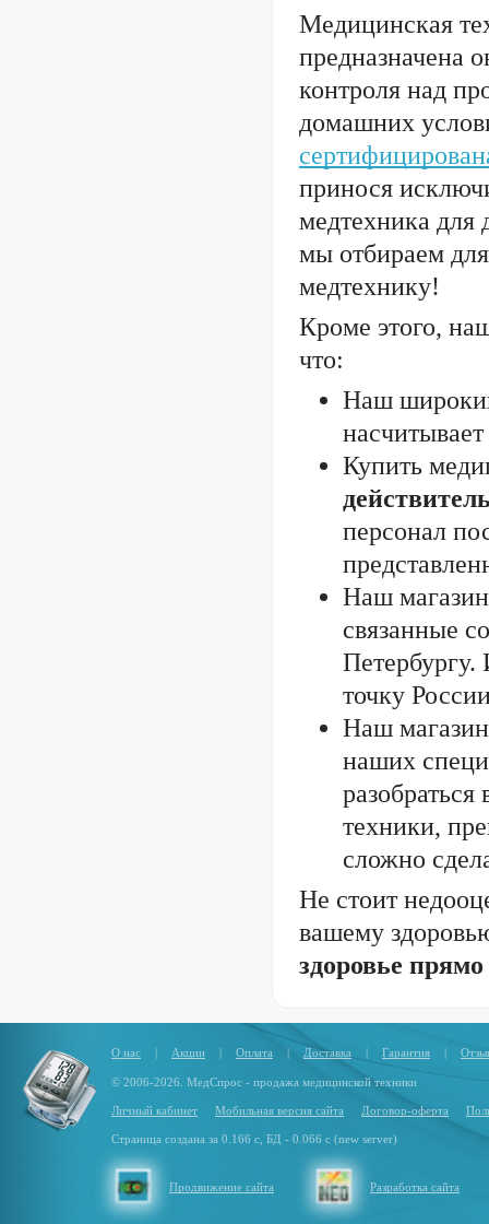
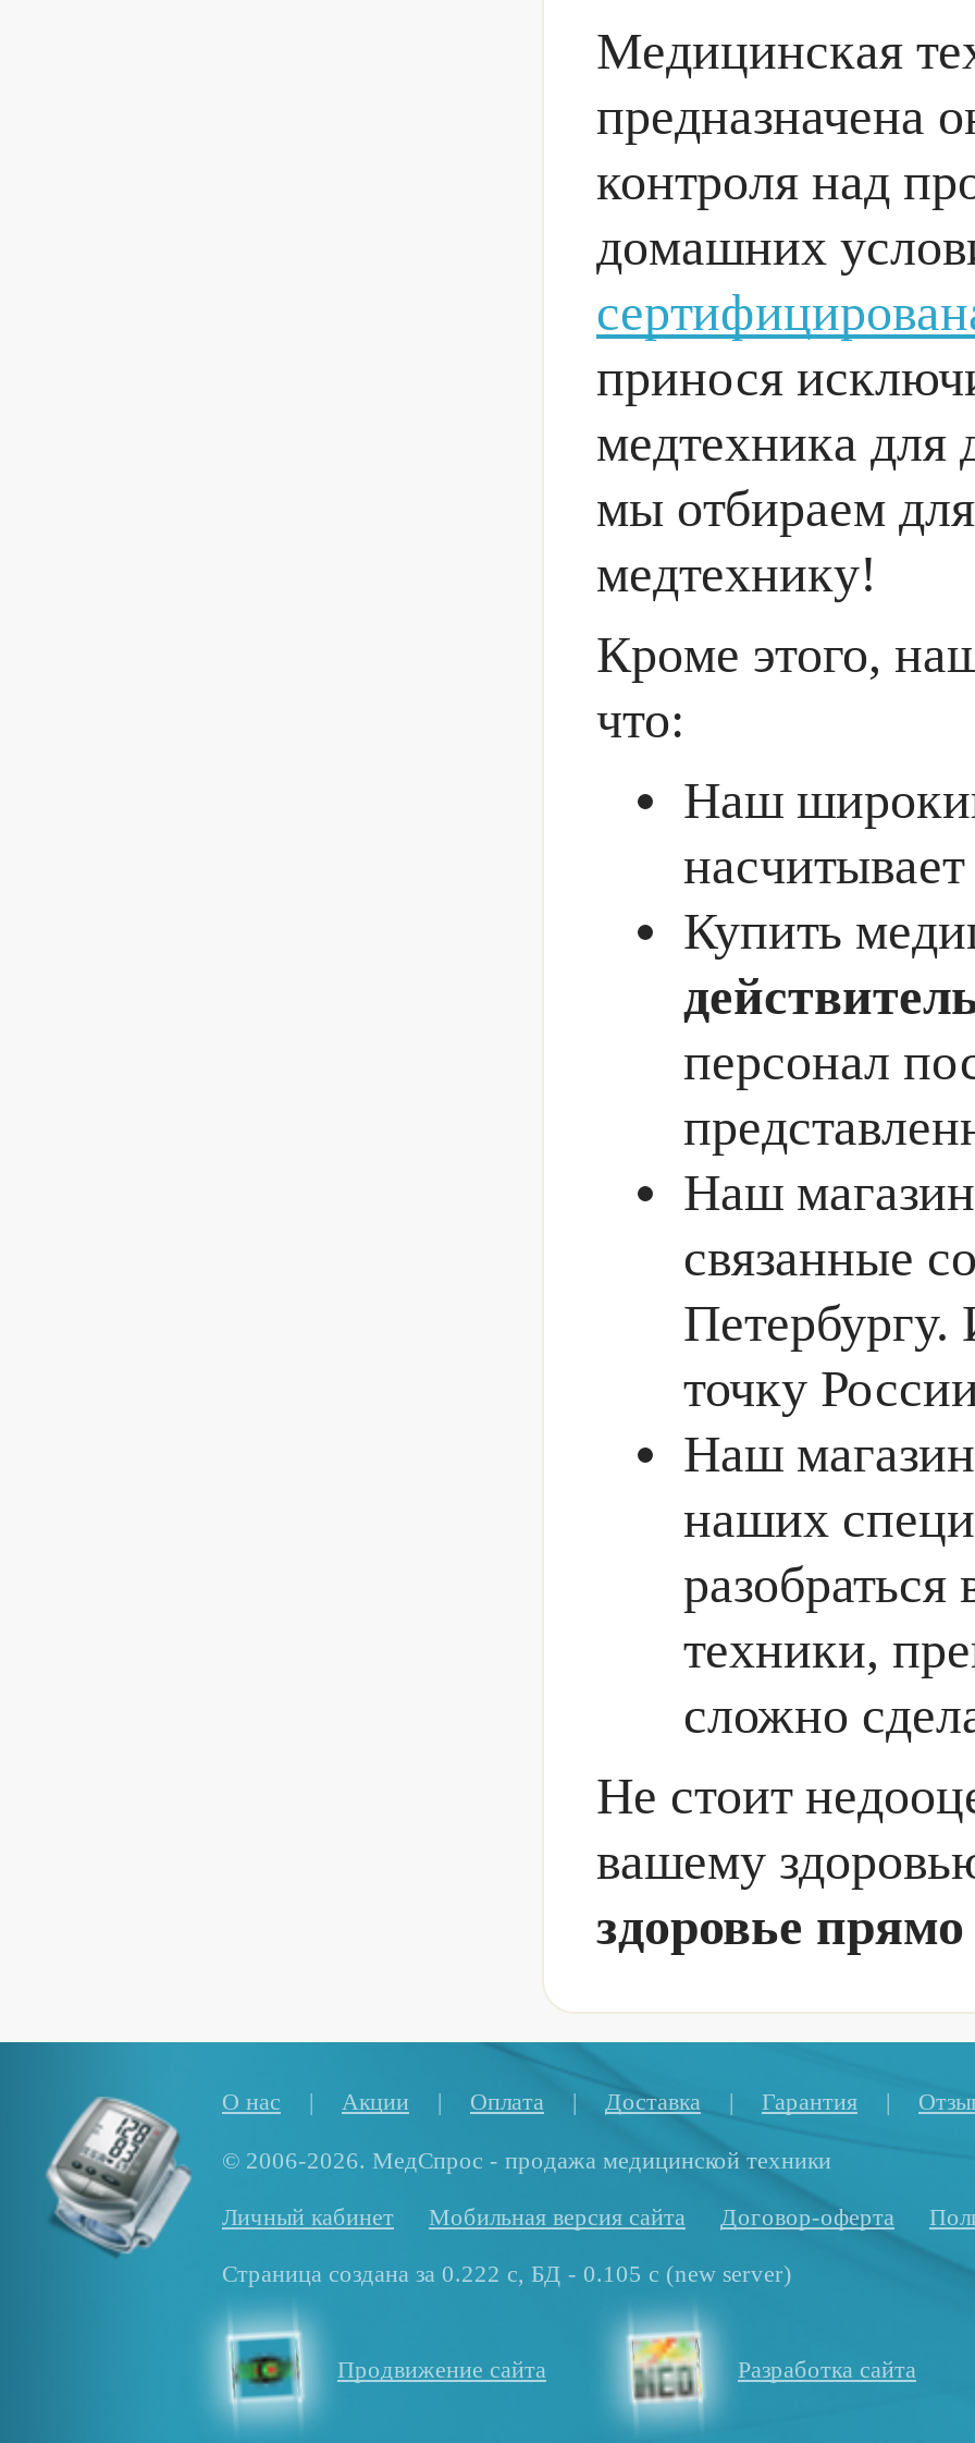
[111,1132,397,1145] Страница создана за 0.166 с, БД - 0.066 с (new server) -> [222,2260,792,2286] Страница создана за 0.222 с, БД - 0.105 с (new server)

